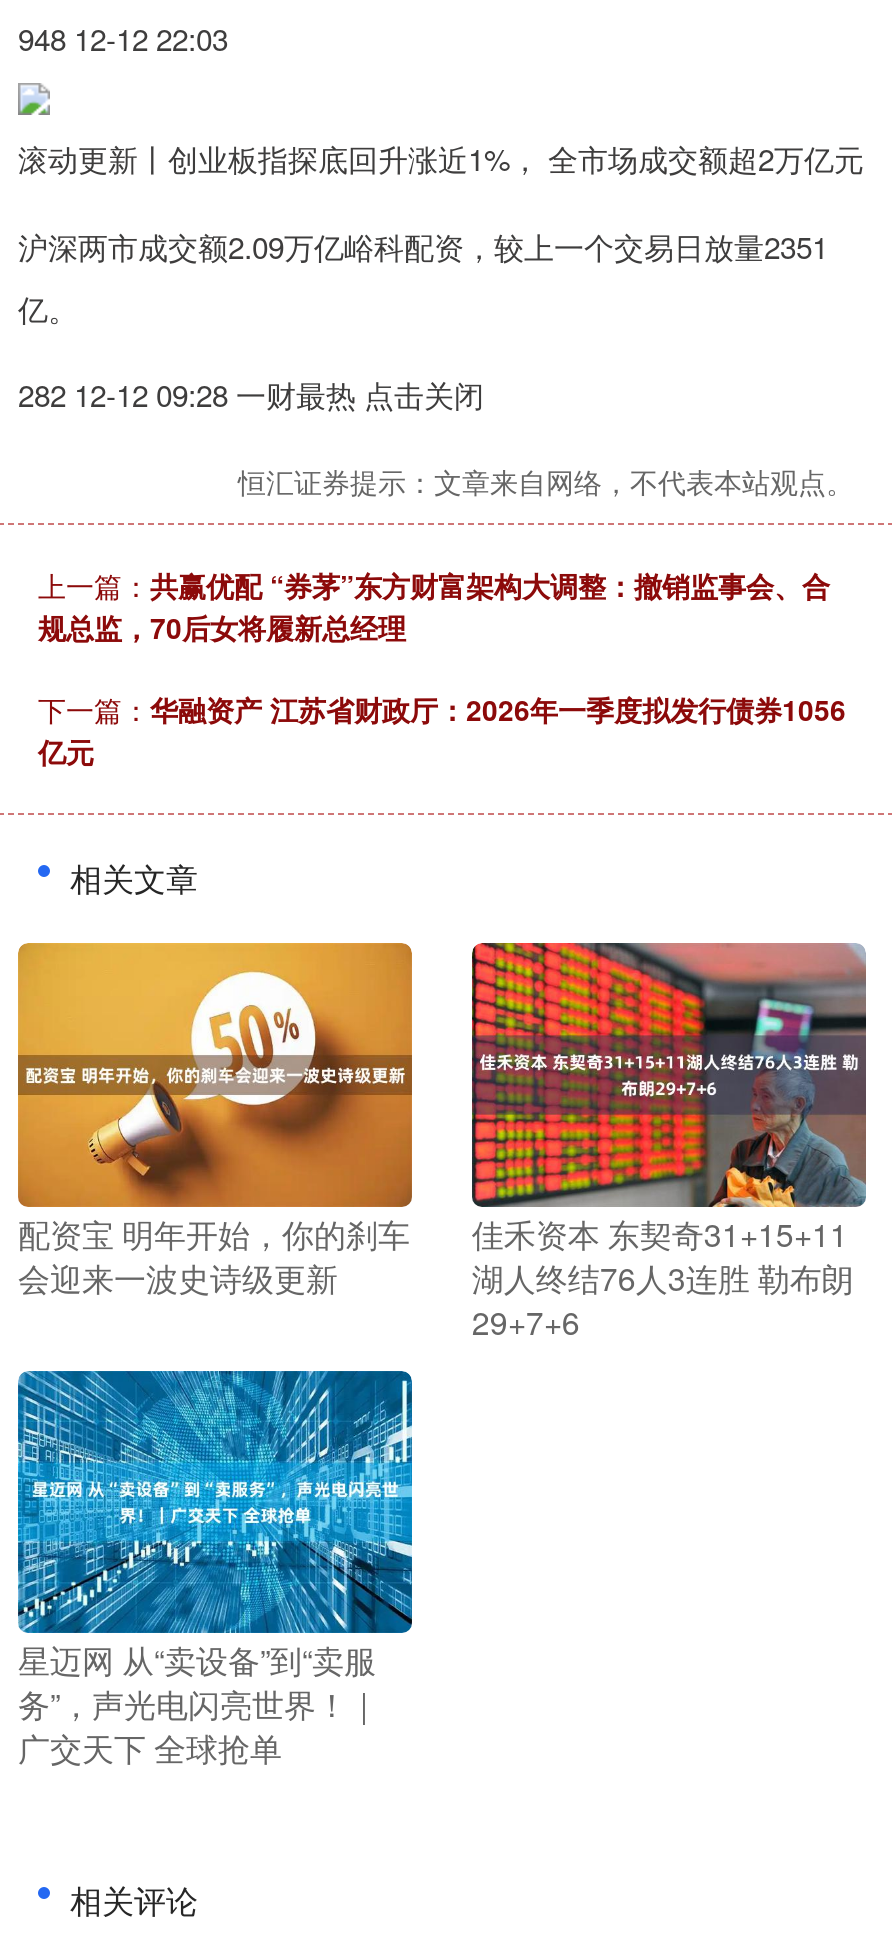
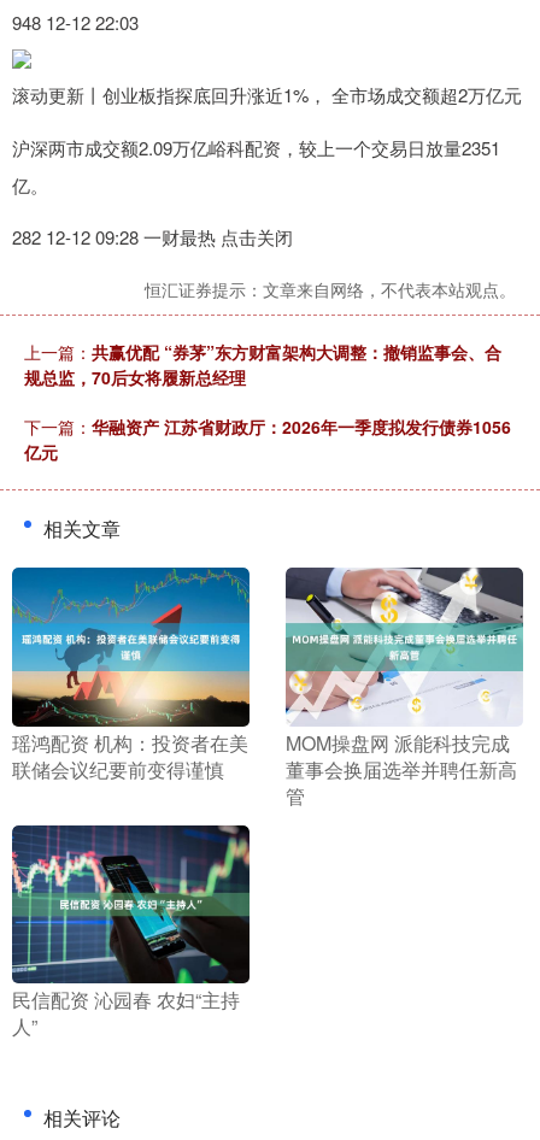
[16,941,414,1300] [image] | 配资宝 明年开始，你的刹车 | 会迎来一波史诗级更新 -> [11,566,251,783] [image] | 瑶鸿配资 机构：投资者在美 | 联储会议纪要前变得谨慎
[470,941,868,1344] [image] | 佳禾资本 东契奇31+15+11 | 湖人终结76人3连胜 勒布朗 | 29+7+6 -> [284,566,524,809] [image] | MOM操盘网 派能科技完成 | 董事会换届选举并聘任新高 | 管
[16,1369,414,1771] [image] | 星迈网 从“卖设备”到“卖服 | 务”，声光电闪亮世界！｜ | 广交天下 全球抢单 -> [11,824,251,1040] [image] | 民信配资 沁园春 农妇“主持 | 人”

